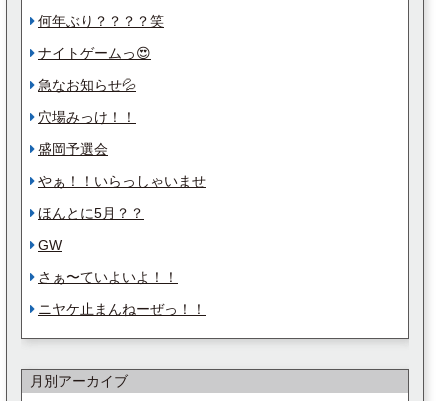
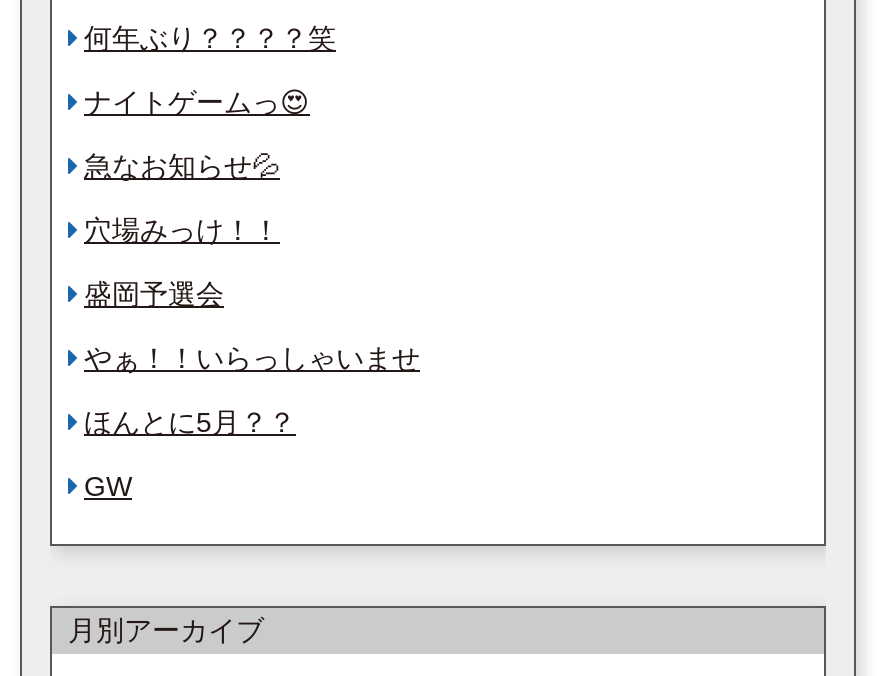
[38,269,206,317] さぁ〜ていよいよ！！ | ニヤケ止まんねーぜっ！！ -> none

